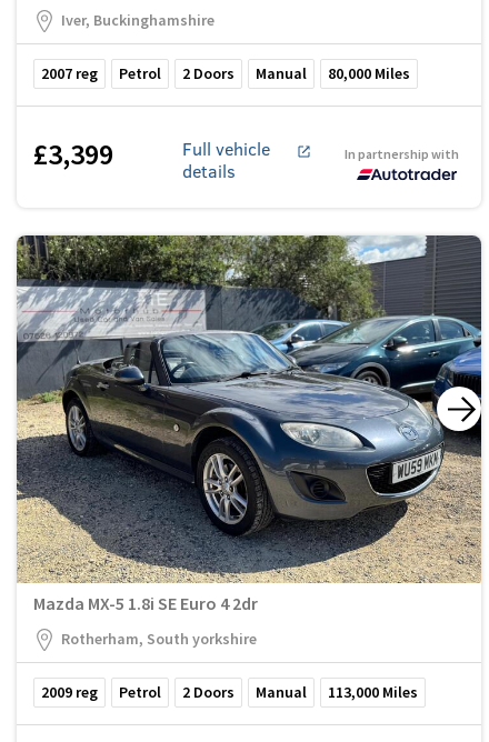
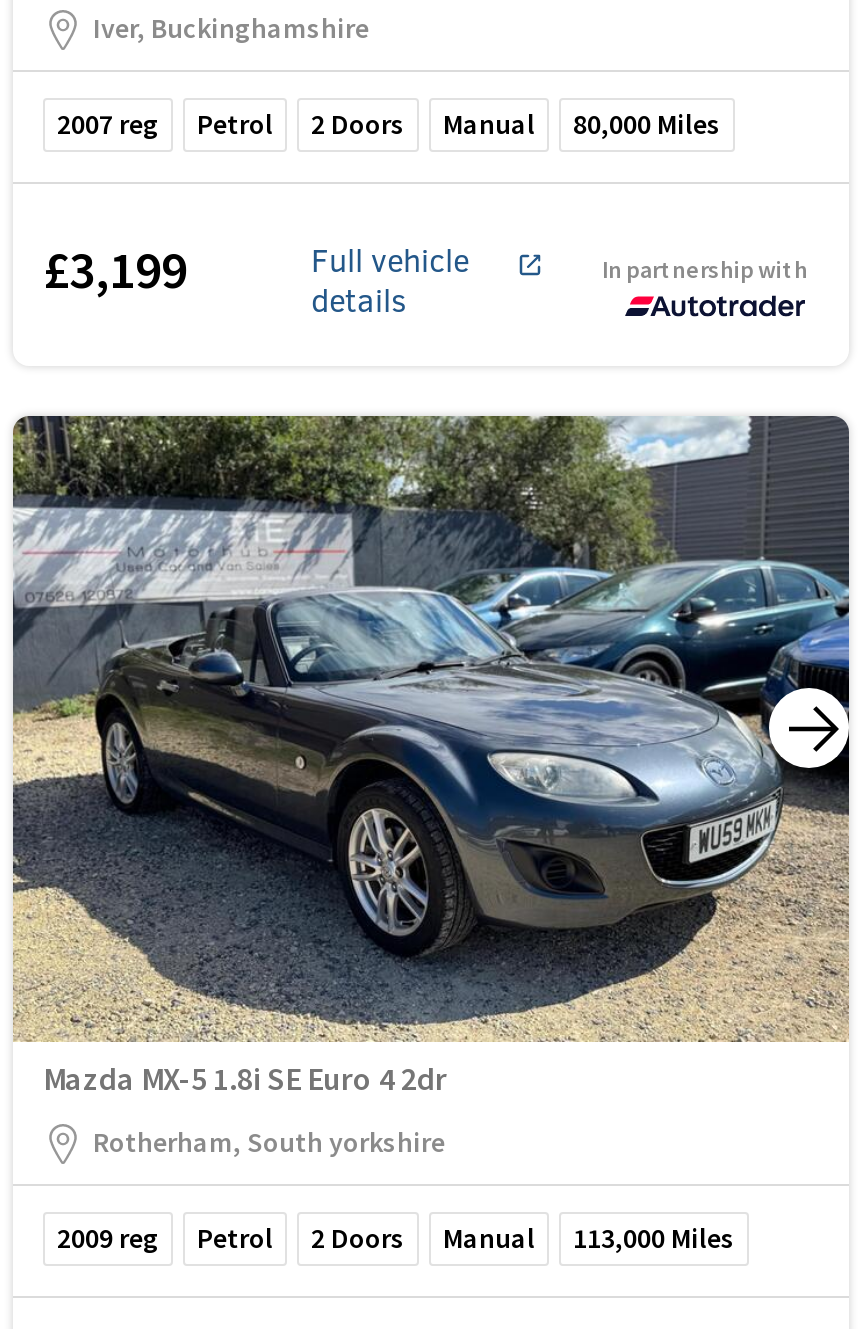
[33,135,113,172] £3,399 -> [43,236,187,302] £3,199

